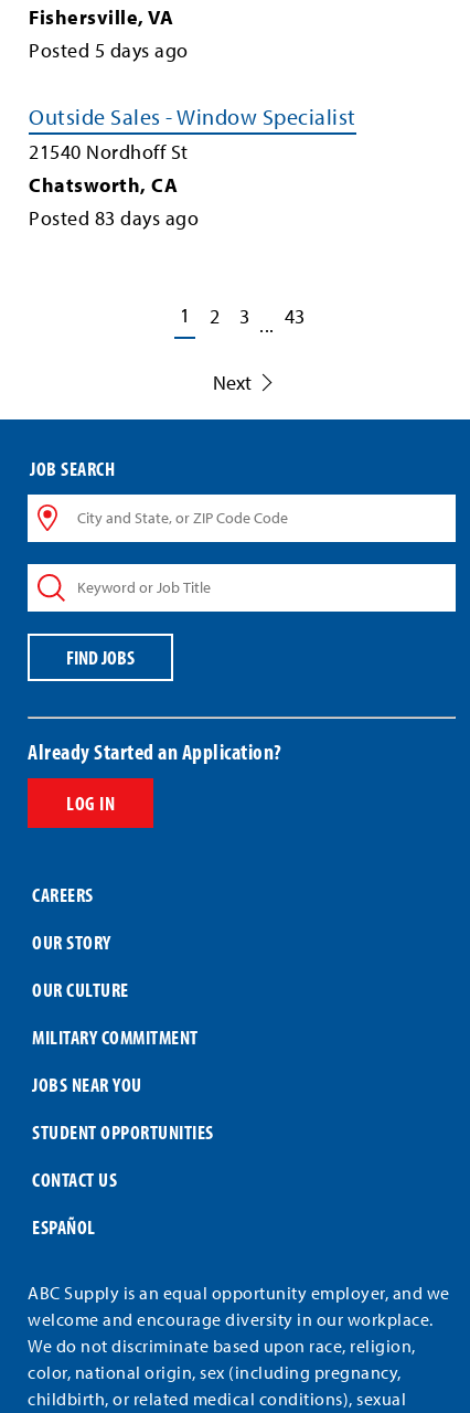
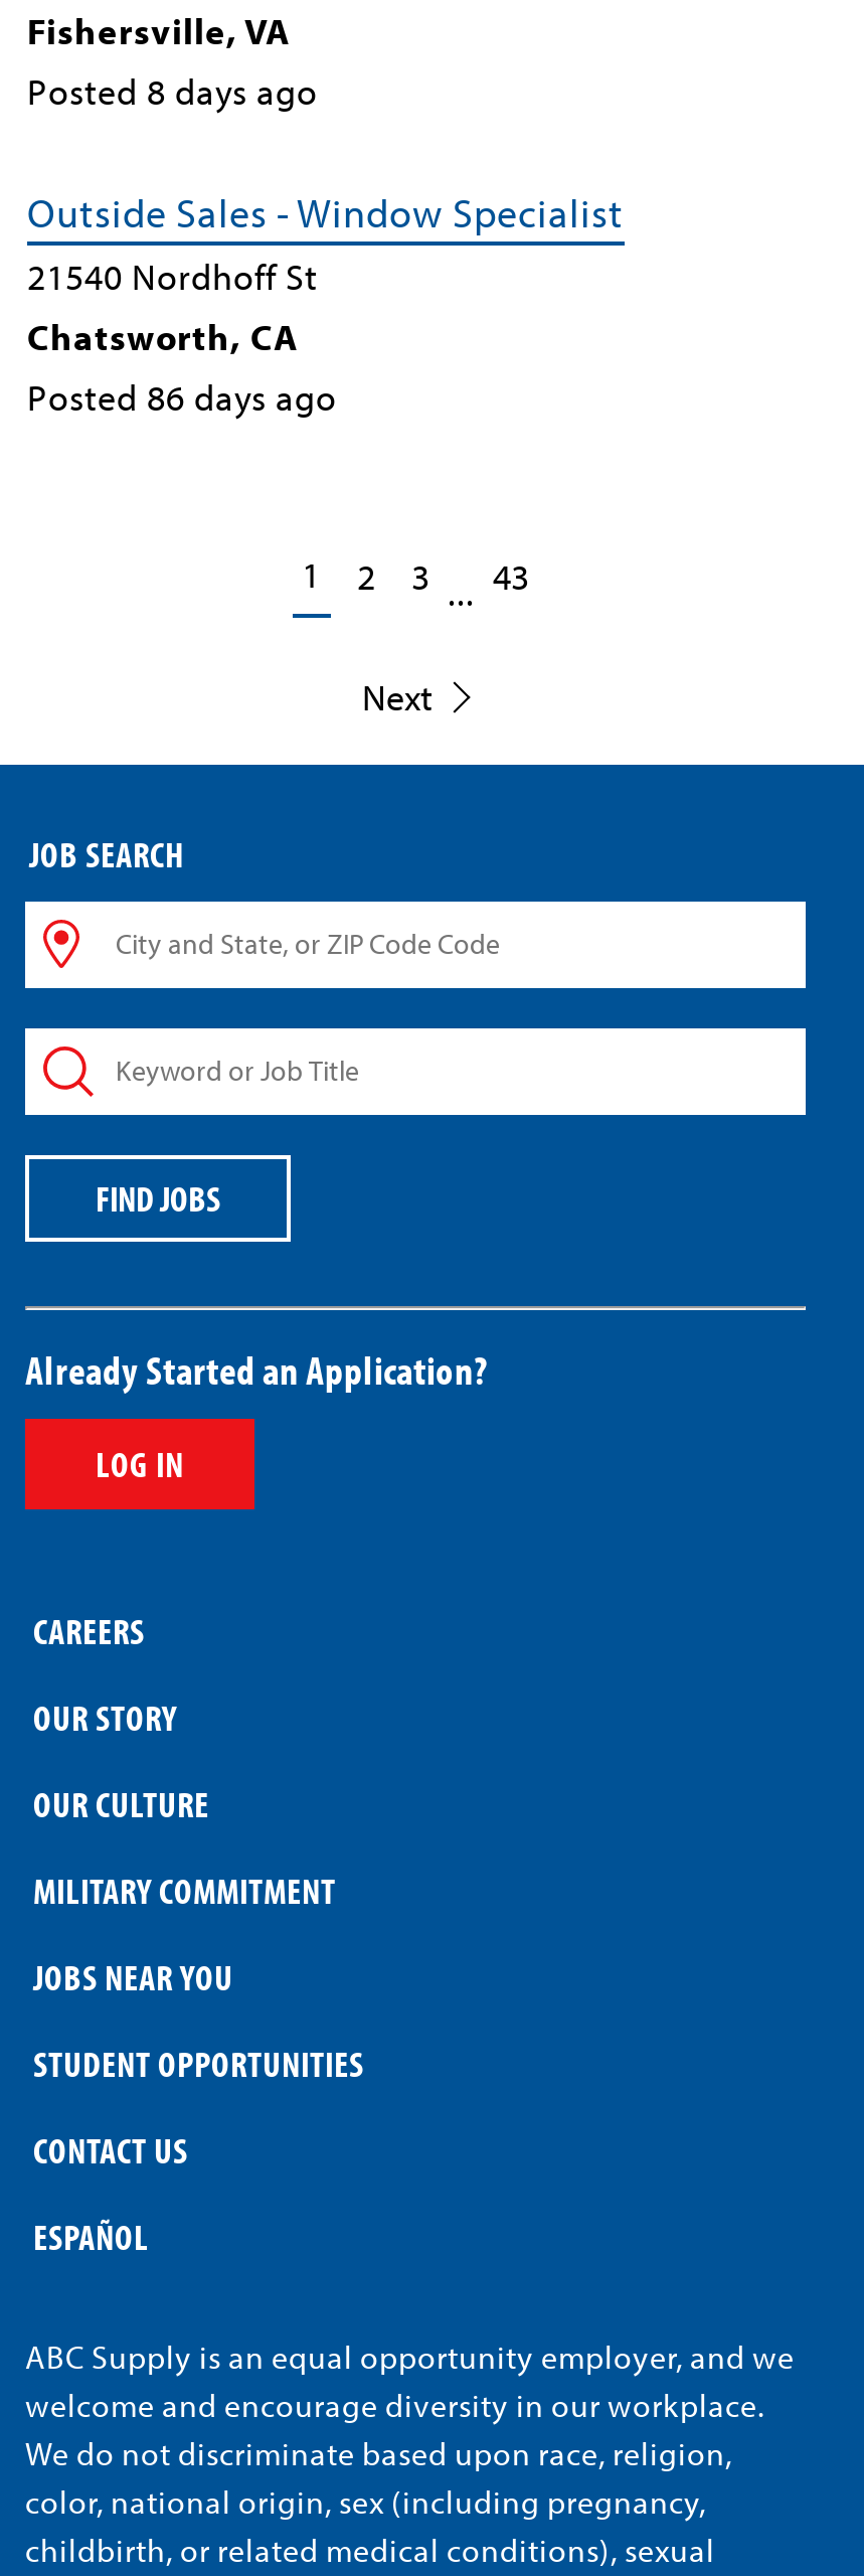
[29,38,188,63] Posted 5 days ago -> [27,68,318,115] Posted 8 days ago
[29,205,199,230] Posted 83 days ago -> [27,373,337,420] Posted 86 days ago

